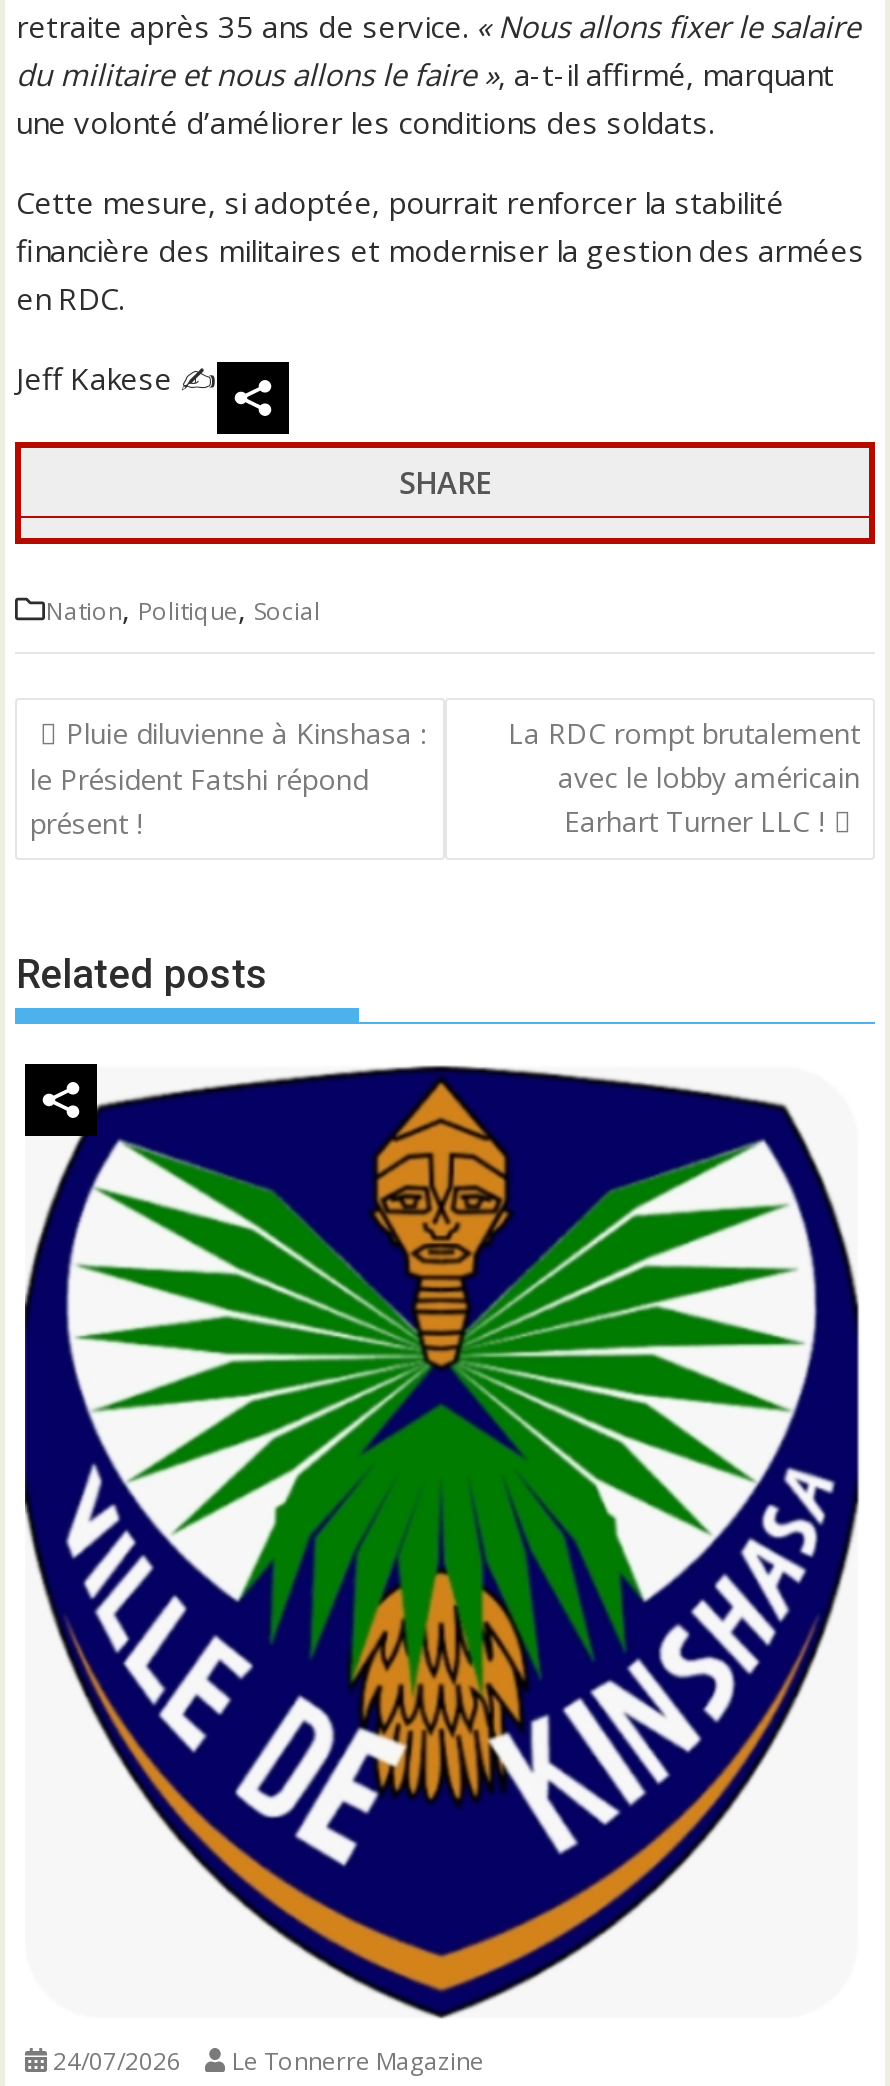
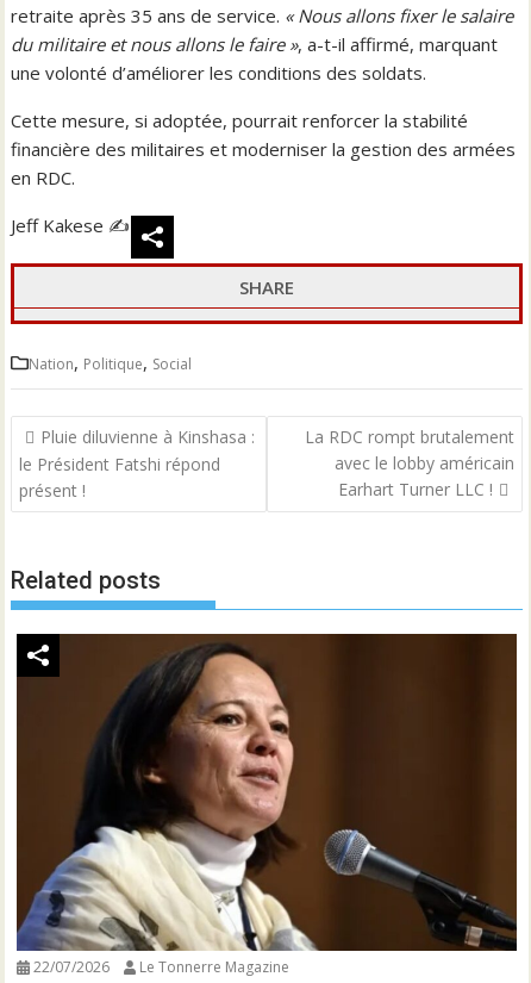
[25,1064,865,2077] [image] | 24/07/2026 Le Tonnerre Magazine -> [15,633,518,977] [image] | 22/07/2026 Le Tonnerre Magazine

